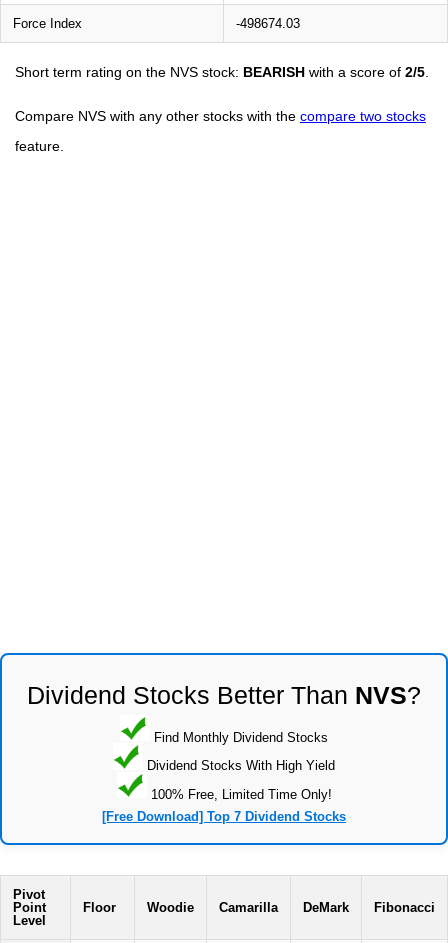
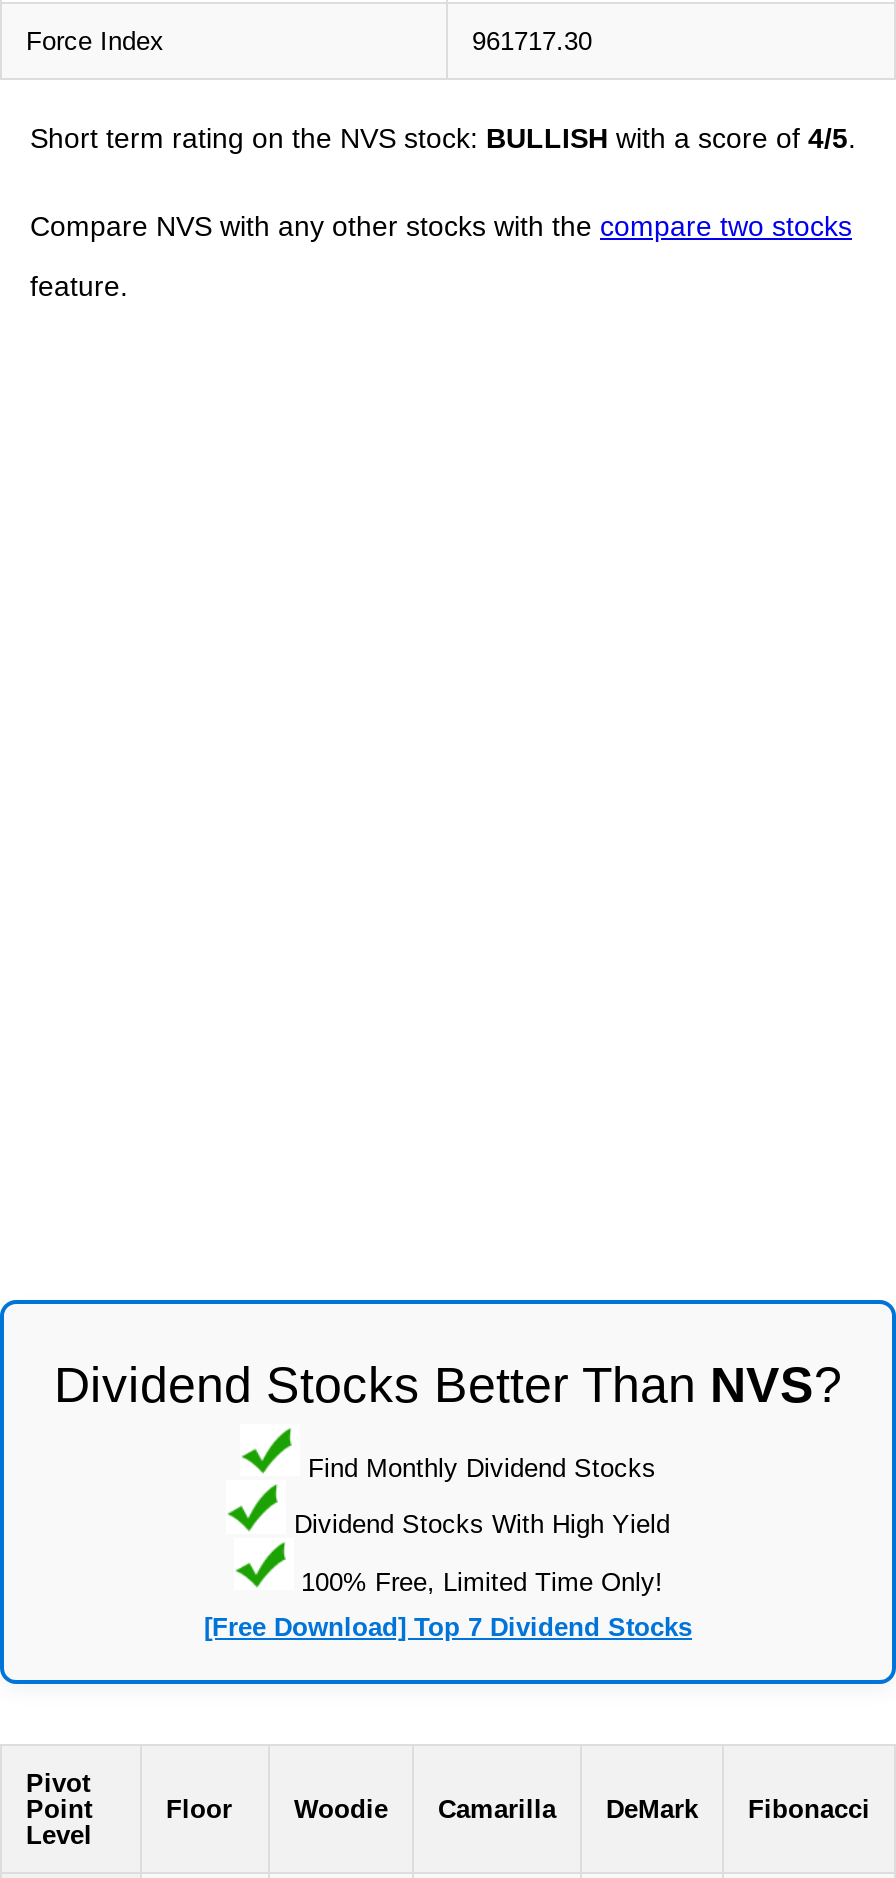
[236,16,300,31] -498674.03 -> [472,25,592,55] 961717.30
[15,64,429,80] Short term rating on the NVS stock: BEARISH with a score of 2/5. -> [30,121,856,153] Short term rating on the NVS stock: BULLISH with a score of 4/5.

